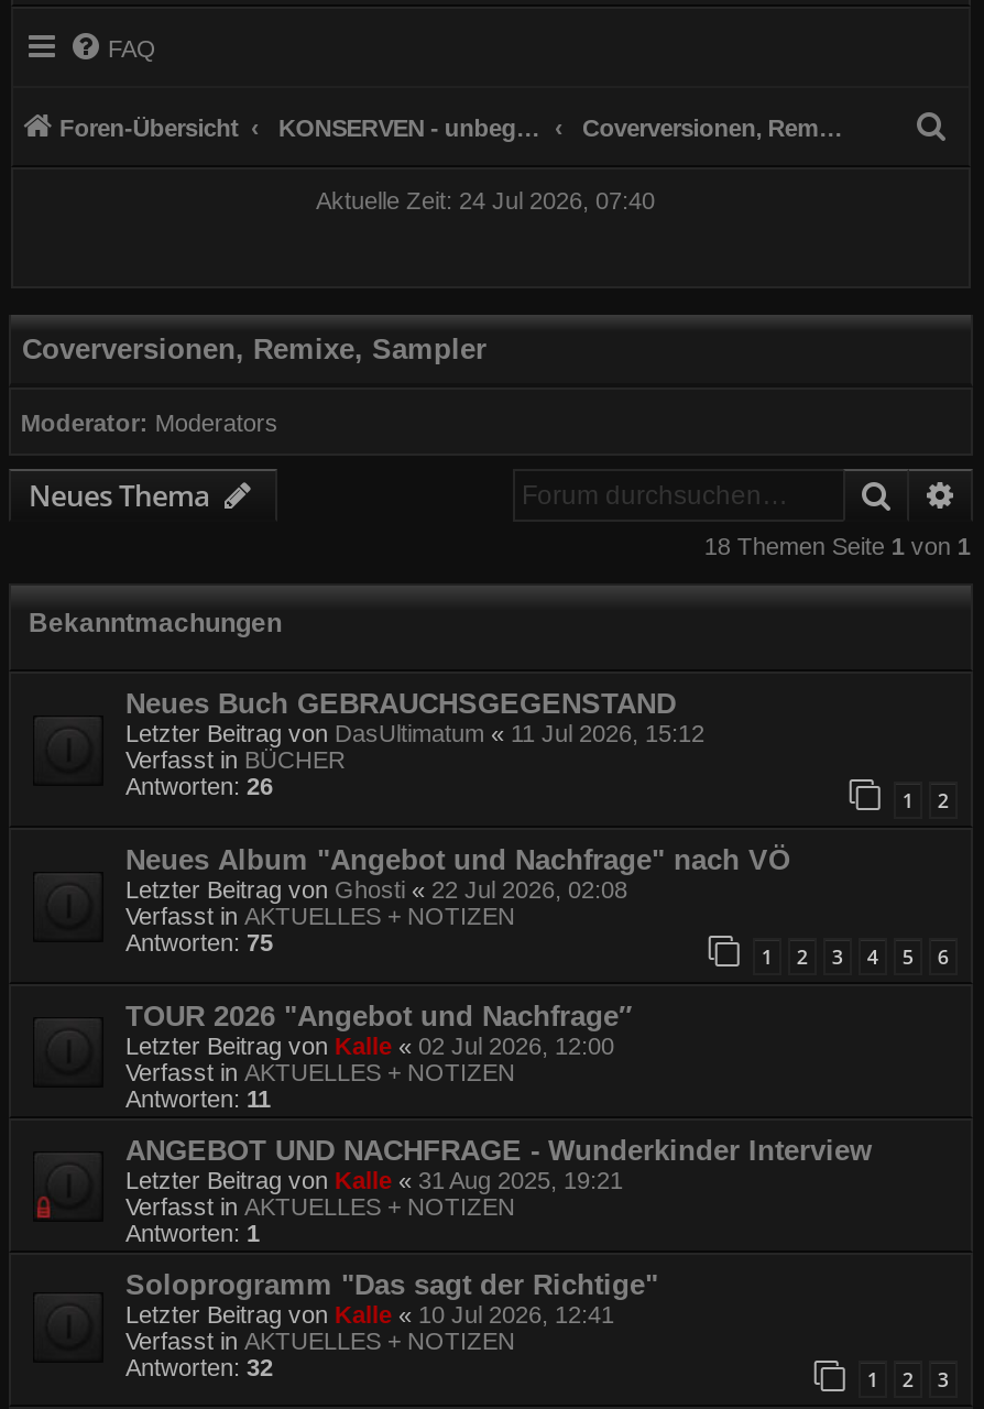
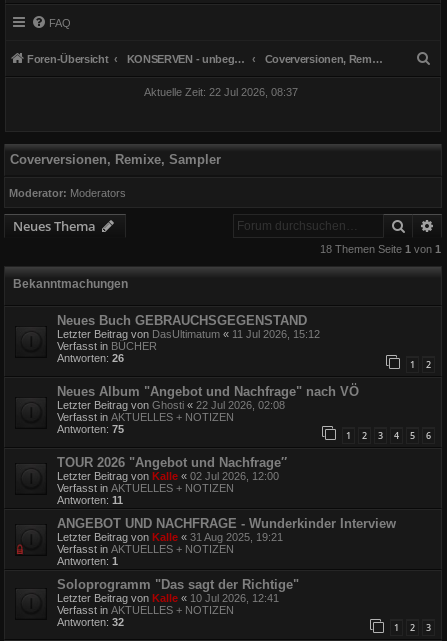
[316,186,655,213] Aktuelle Zeit: 24 Jul 2026, 07:40 -> [143,86,297,98] Aktuelle Zeit: 22 Jul 2026, 08:37

